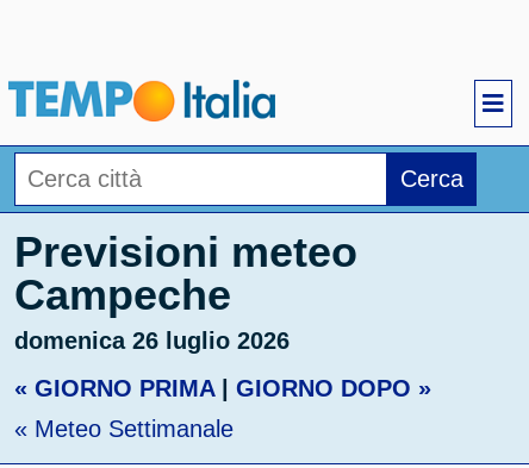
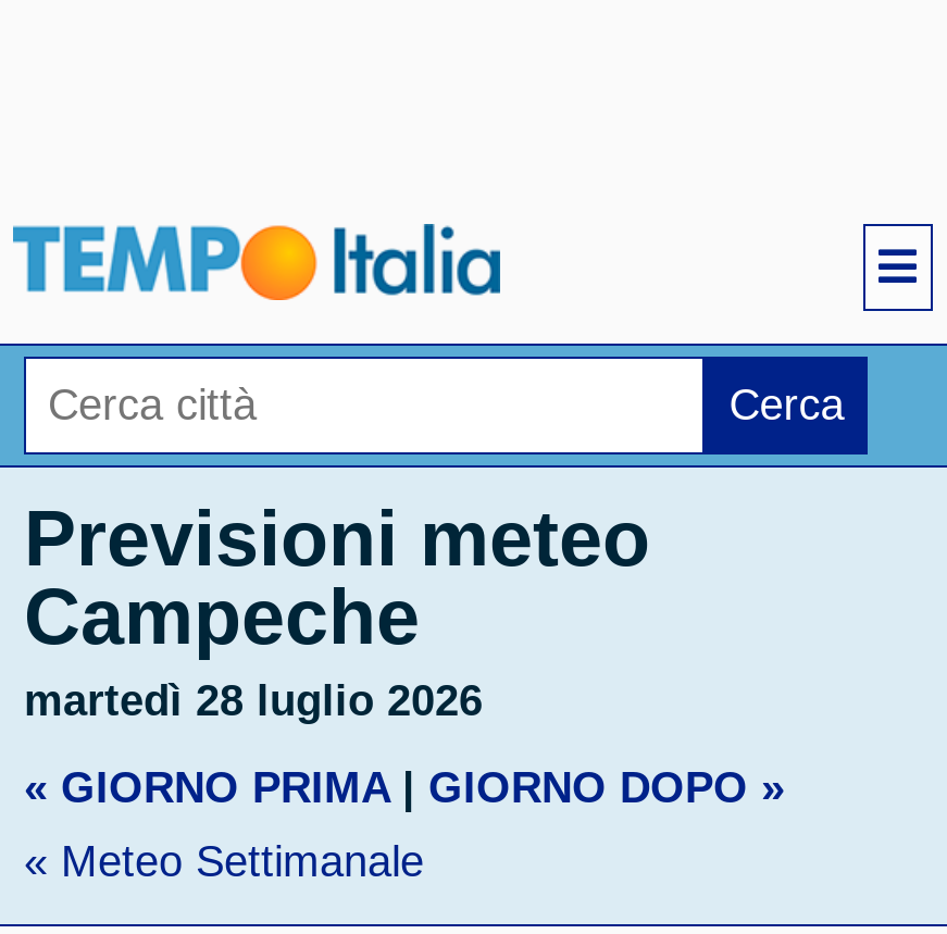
[14,327,290,354] domenica 26 luglio 2026 -> [24,676,483,724] martedì 28 luglio 2026

